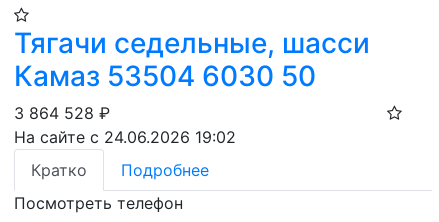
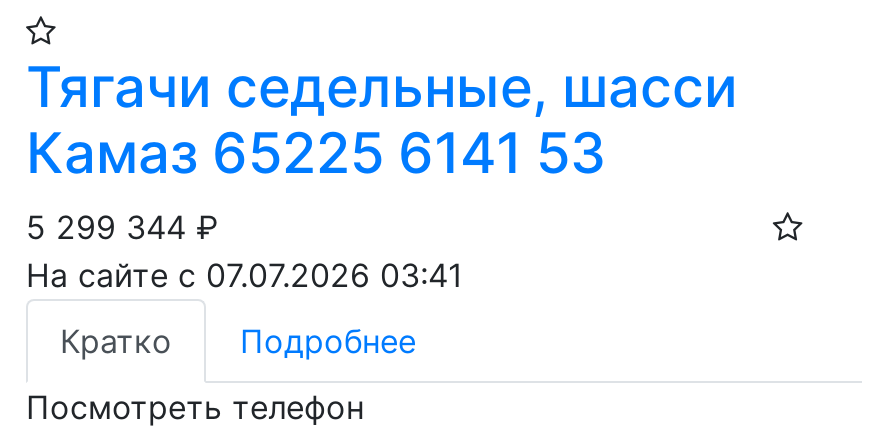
[14,59,316,93] Камаз 53504 6030 50 -> [26,118,606,186] Камаз 65225 6141 53
[14,103,110,123] 3 864 528 ₽ -> [26,206,218,246] 5 299 344 ₽
[14,127,236,147] На сайте с 24.06.2026 19:02 -> [26,254,462,294] На сайте с 07.07.2026 03:41

